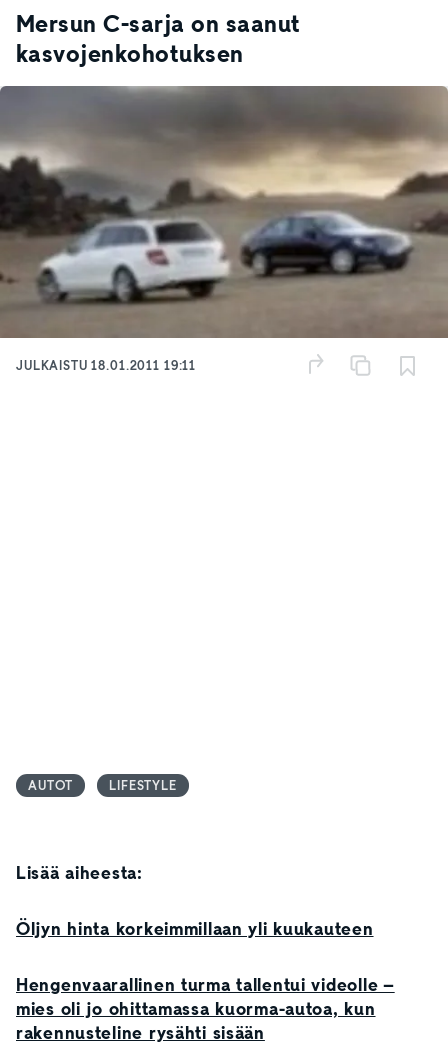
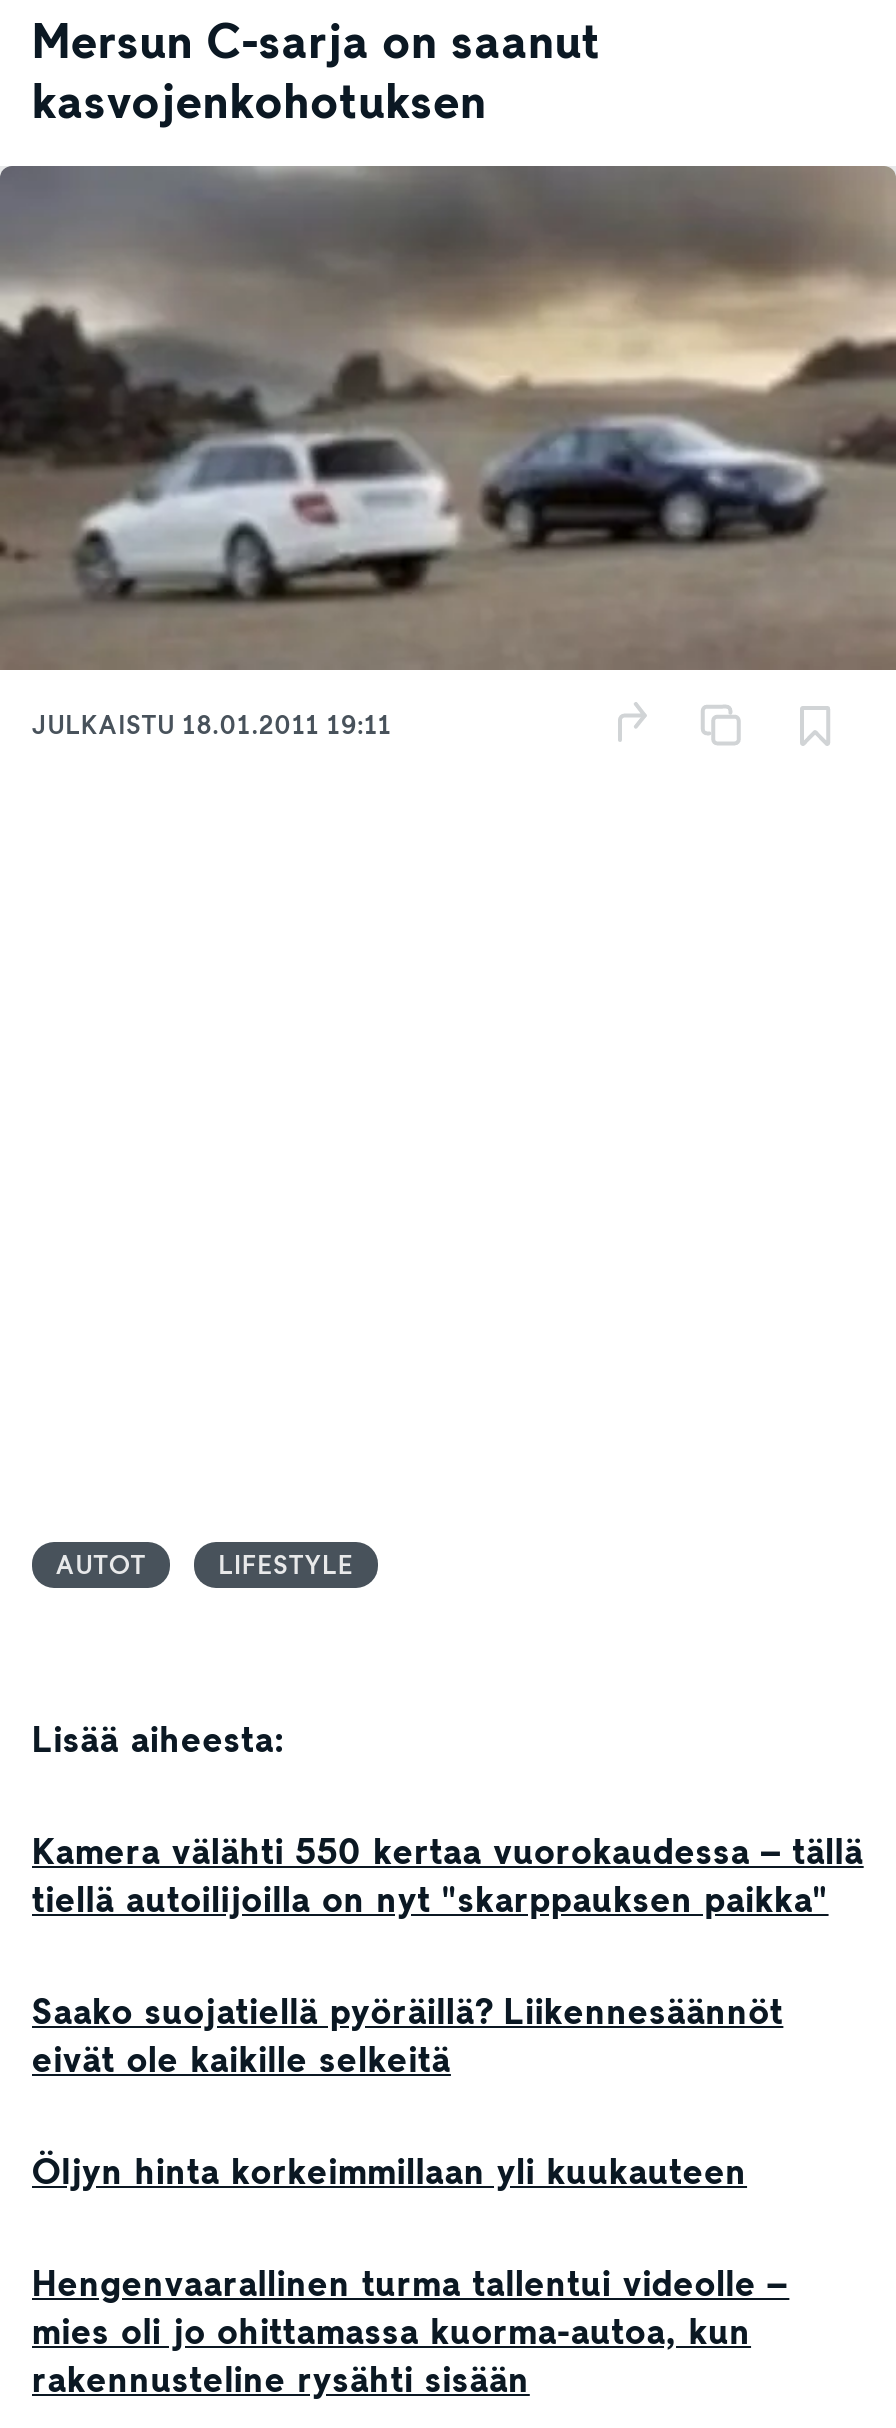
none -> [32,1828,864,2084] Kamera välähti 550 kertaa vuorokaudessa – tällä | tiellä autoilijoilla on nyt "skarppauksen paikka" | Saako suojatiellä pyöräillä? Liikennesäännöt | eivät ole kaikille selkeitä

